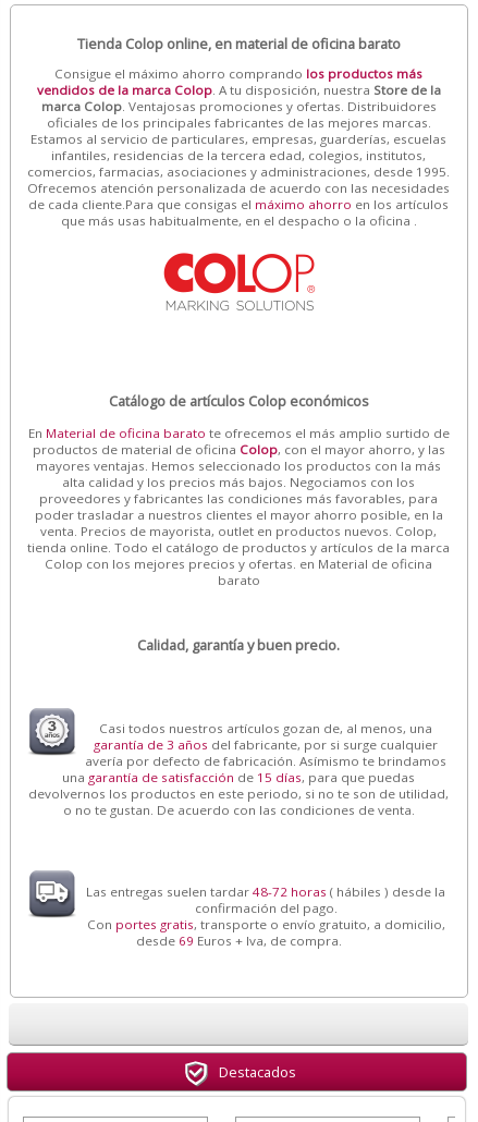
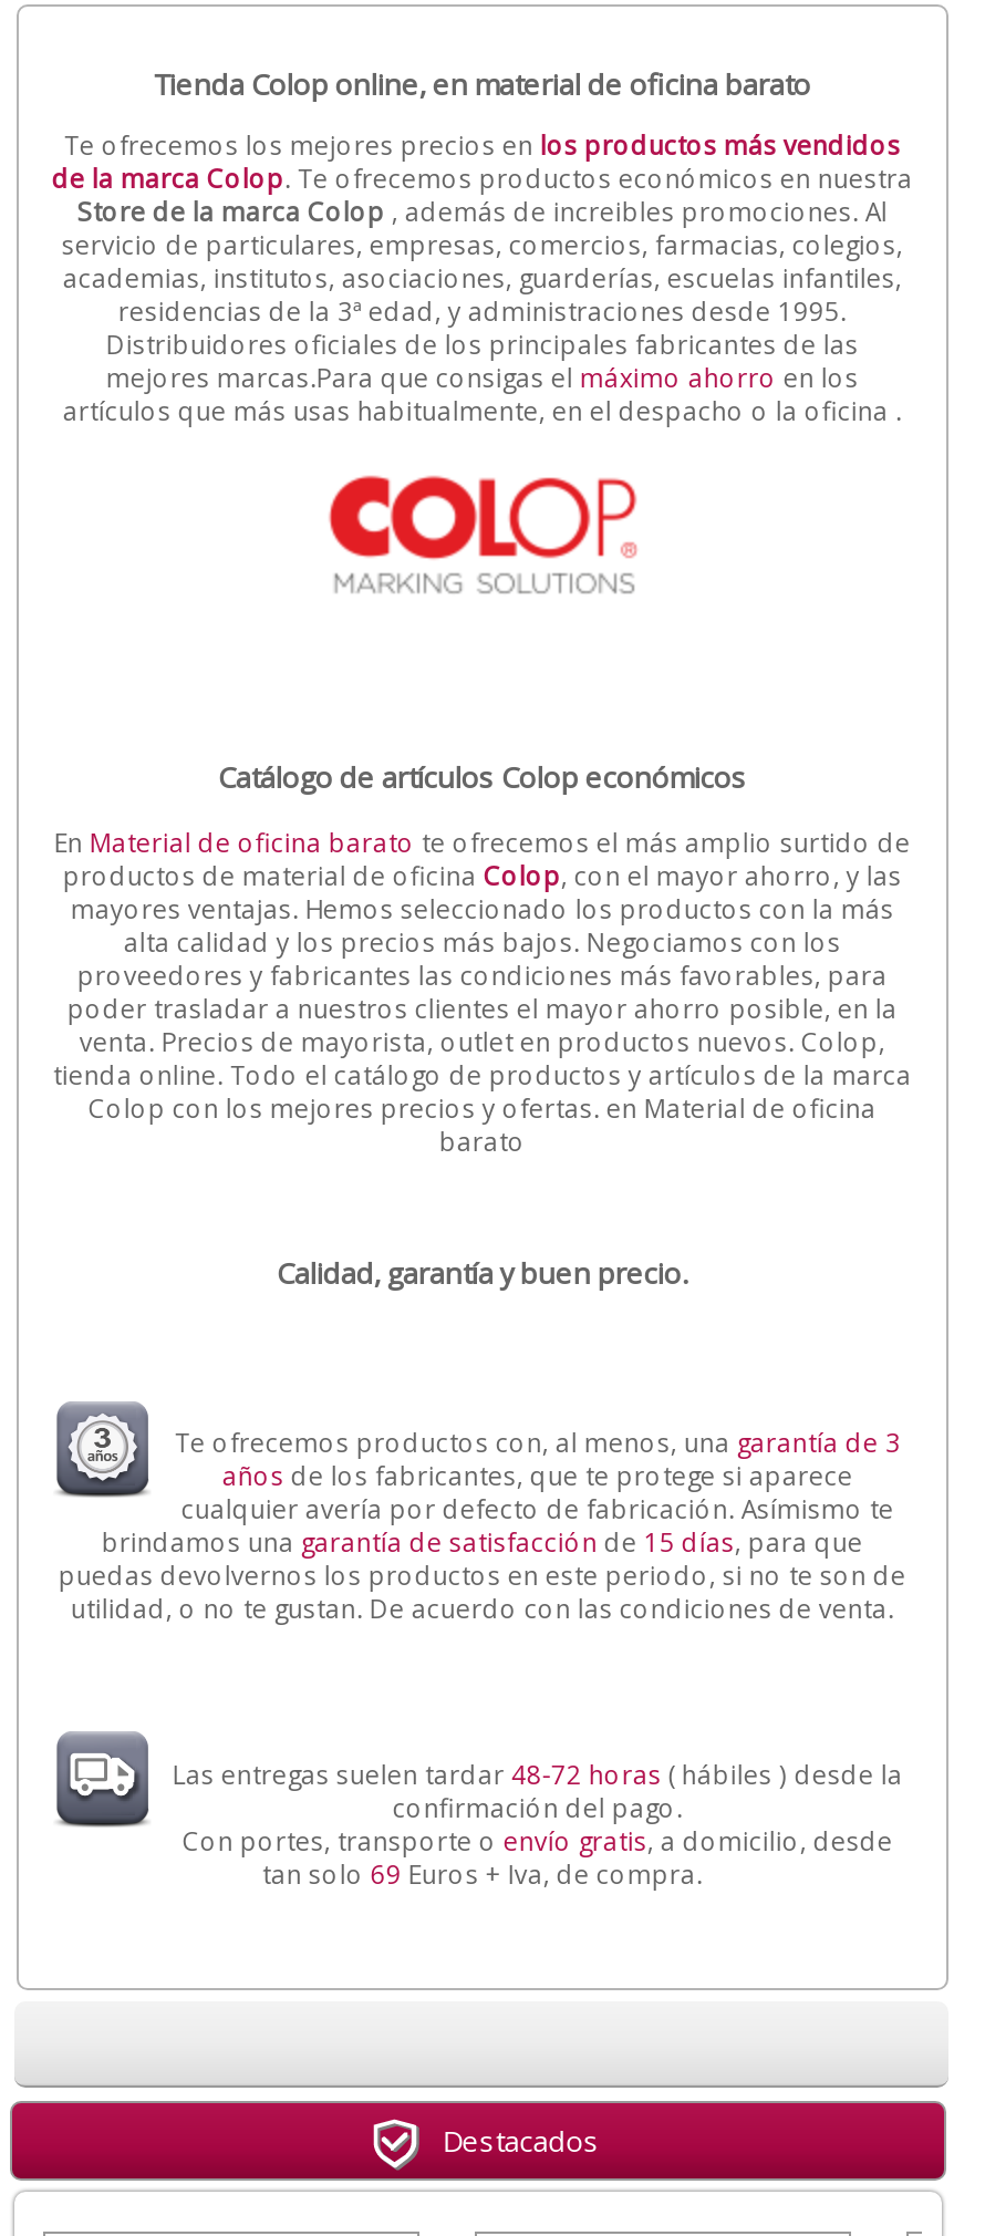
[28,66,450,229] Consigue el máximo ahorro comprando los productos más | vendidos de la marca Colop. A tu disposición, nuestra Store de la | marca Colop. Ventajosas promociones y ofertas. Distribuidores | oficiales de los principales fabricantes de las mejores marcas. | Estamos al servicio de particulares, empresas, guarderías, escuelas | infantiles, residencias de la tercera edad, colegios, institutos, | comercios, farmacias, asociaciones y administraciones, desde 1995. | Ofrecemos atención personalizada de acuerdo con las necesidades | de cada cliente.Para que consigas el máximo ahorro en los artículos | que más usas habitualmente, en el despacho o la oficina . -> [52,130,913,428] Te ofrecemos los mejores precios en los productos más vendidos | de la marca Colop. Te ofrecemos productos económicos en nuestra | Store de la marca Colop, además de increibles promociones. Al | servicio de particulares, empresas, comercios, farmacias, colegios, | academias, institutos, asociaciones, guarderías, escuelas infantiles, | residencias de la 3ª edad, y administraciones desde 1995. | Distribuidores oficiales de los principales fabricantes de las | mejores marcas.Para que consigas el máximo ahorro en los | artículos que más usas habitualmente, en el despacho o la oficina .
[29,720,449,818] Casi todos nuestros artículos gozan de, al menos, una | garantía de 3 años del fabricante, por si surge cualquier | avería por defecto de fabricación. Asímismo te brindamos | una garantía de satisfacción de 15 días, para que puedas | devolvernos los productos en este periodo, si no te son de utilidad, | o no te gustan. De acuerdo con las condiciones de venta. -> [58,1426,906,1626] Te ofrecemos productos con, al menos, una garantía de 3 | años de los fabricantes, que te protege si aparece | cualquier avería por defecto de fabricación. Asímismo te | brindamos una garantía de satisfacción de 15 días, para que | puedas devolvernos los productos en este periodo, si no te son de | utilidad, o no te gustan. De acuerdo con las condiciones de venta.
[87,916,445,948] Con portes gratis, transporte o envío gratuito, a domicilio, | desde 69Euros + Iva, de compra. -> [182,1823,893,1890] Con portes, transporte o envío gratis, a domicilio, desde | tan solo 69Euros + Iva, de compra.

